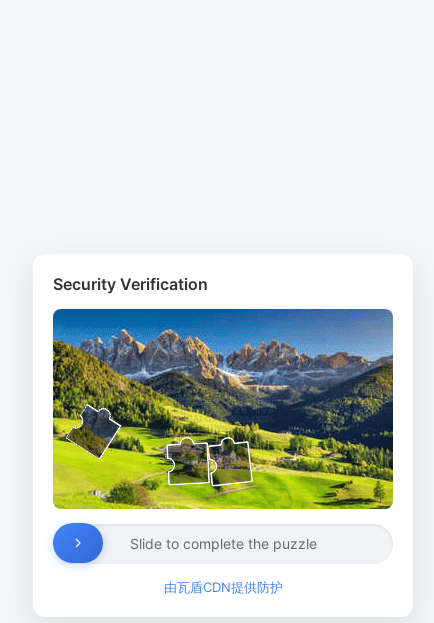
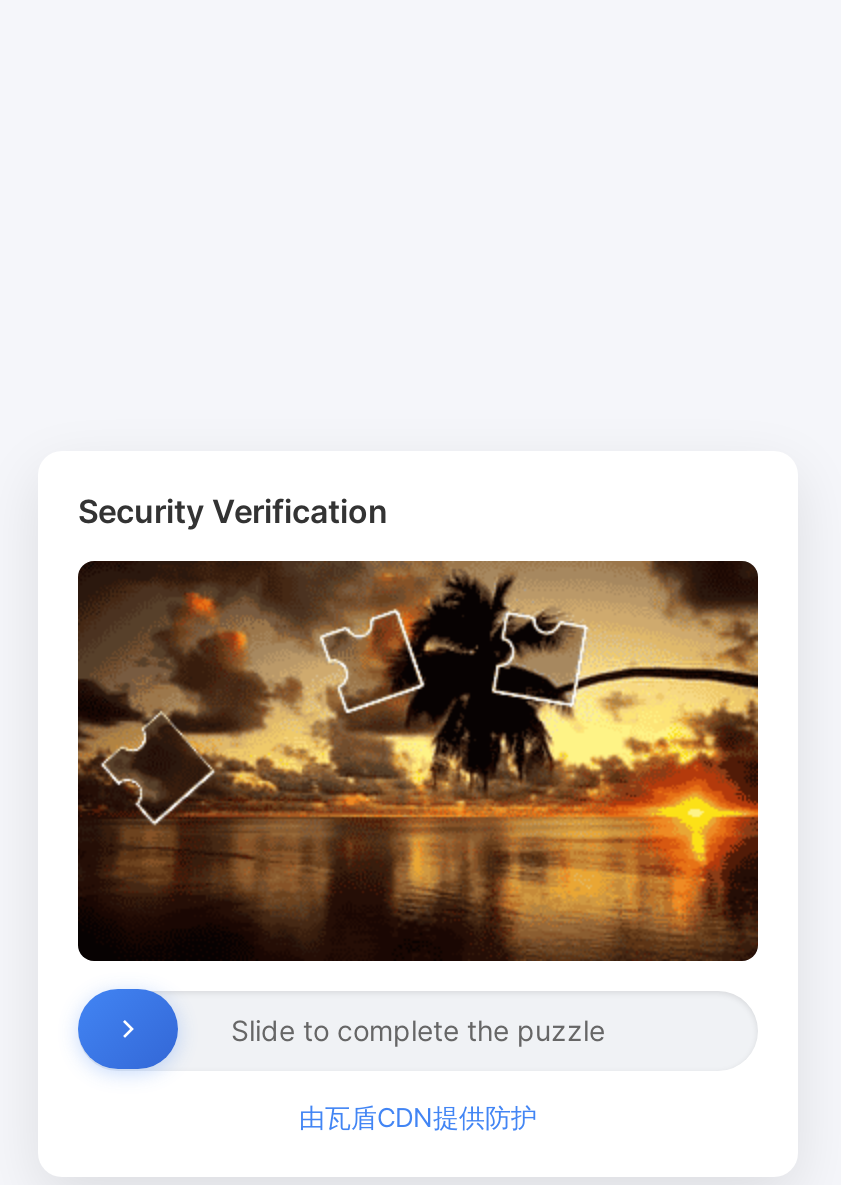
[52,308,394,510] [image] -> [76,559,760,963] [image]

